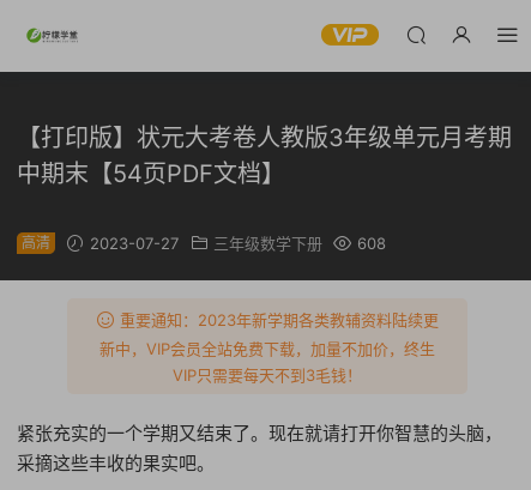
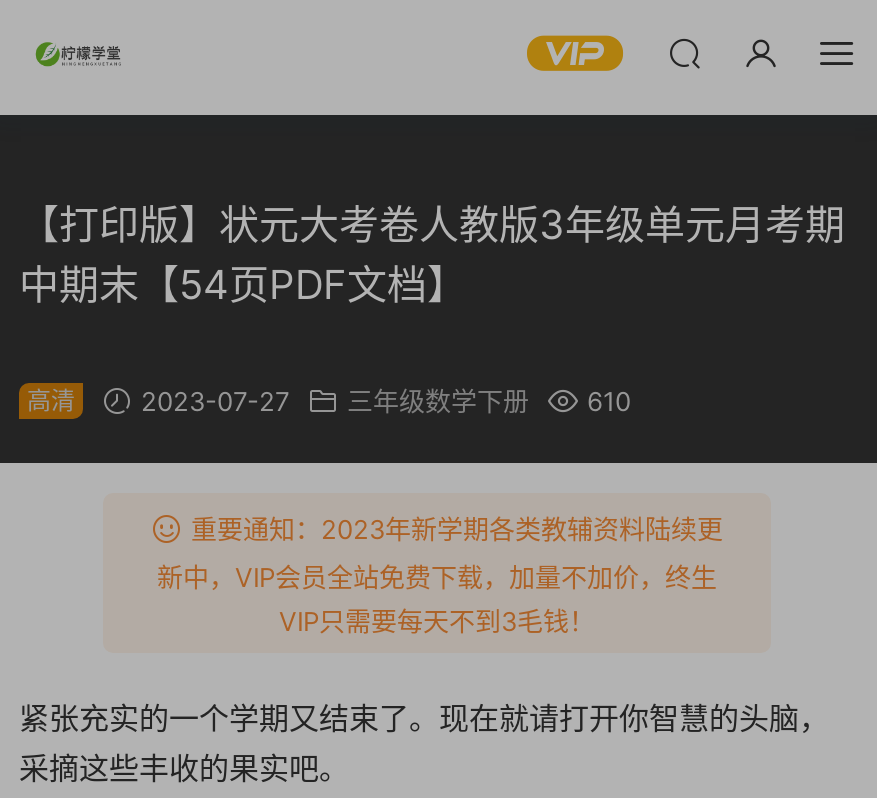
[22,234,386,253] 高清 2023-07-27 三年级数学下册 608 -> [27,385,631,417] 高清 2023-07-27 三年级数学下册 610

